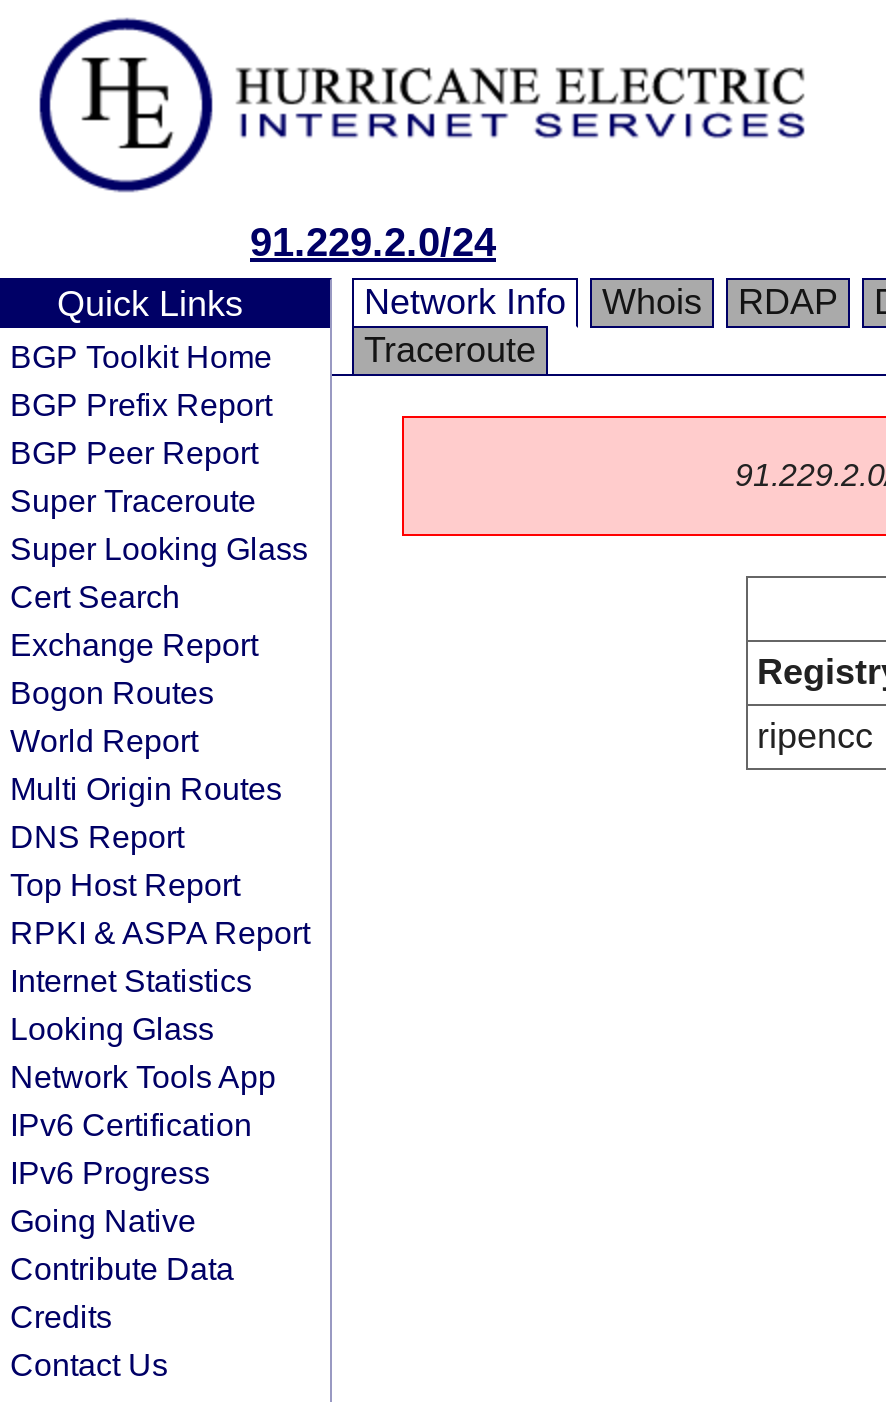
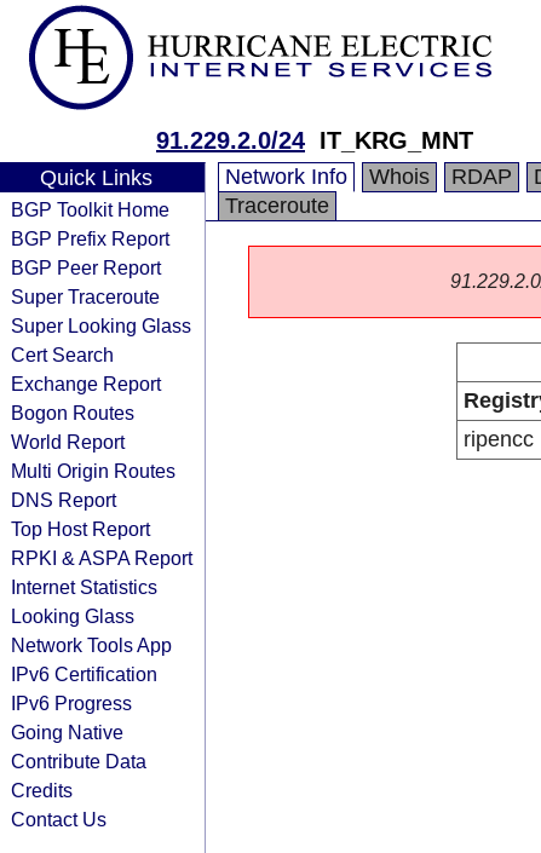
[250,220,496,264] 91.229.2.0/24 -> [156,127,473,154] 91.229.2.0/24 IT_KRG_MNT

